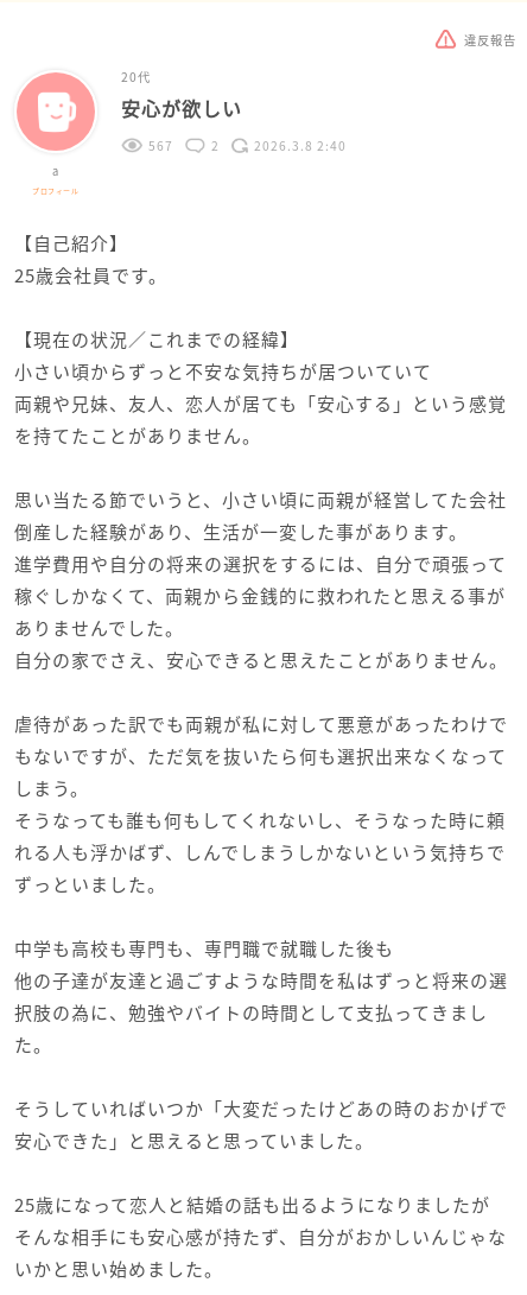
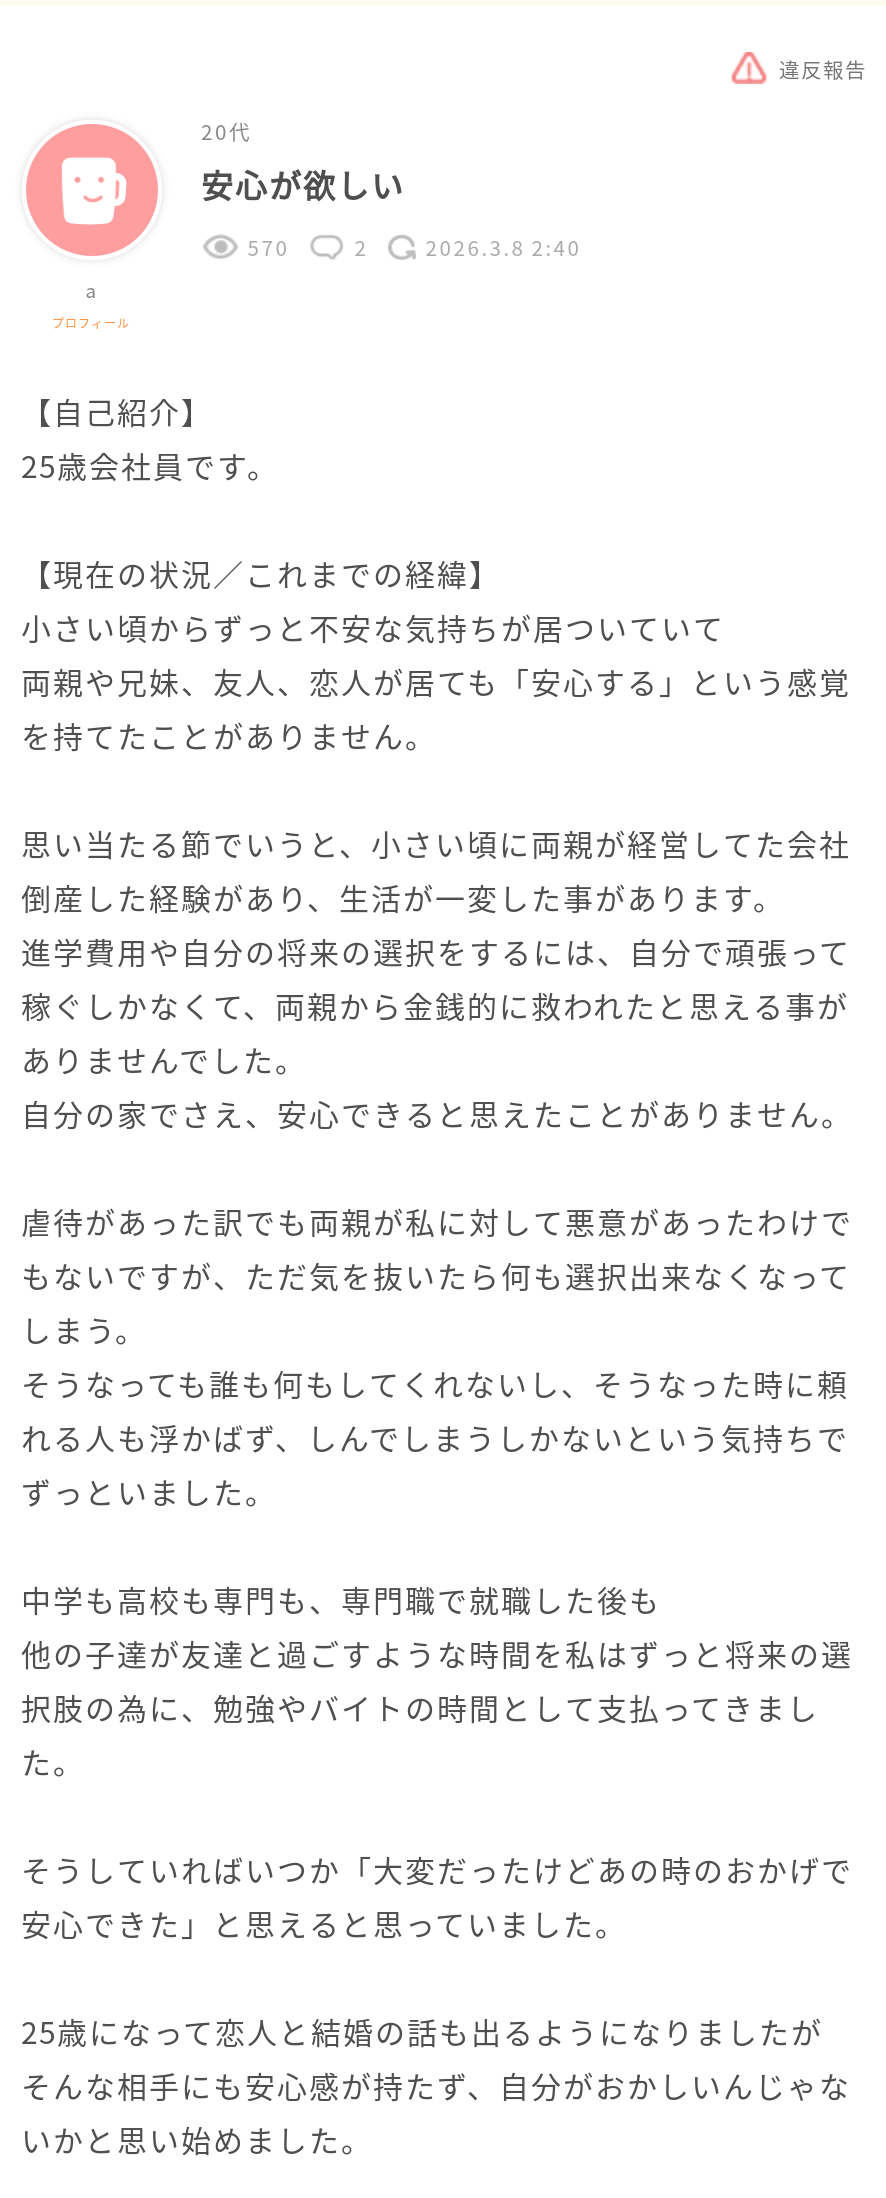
[148,137,173,154] 567 -> [248,232,290,262] 570

